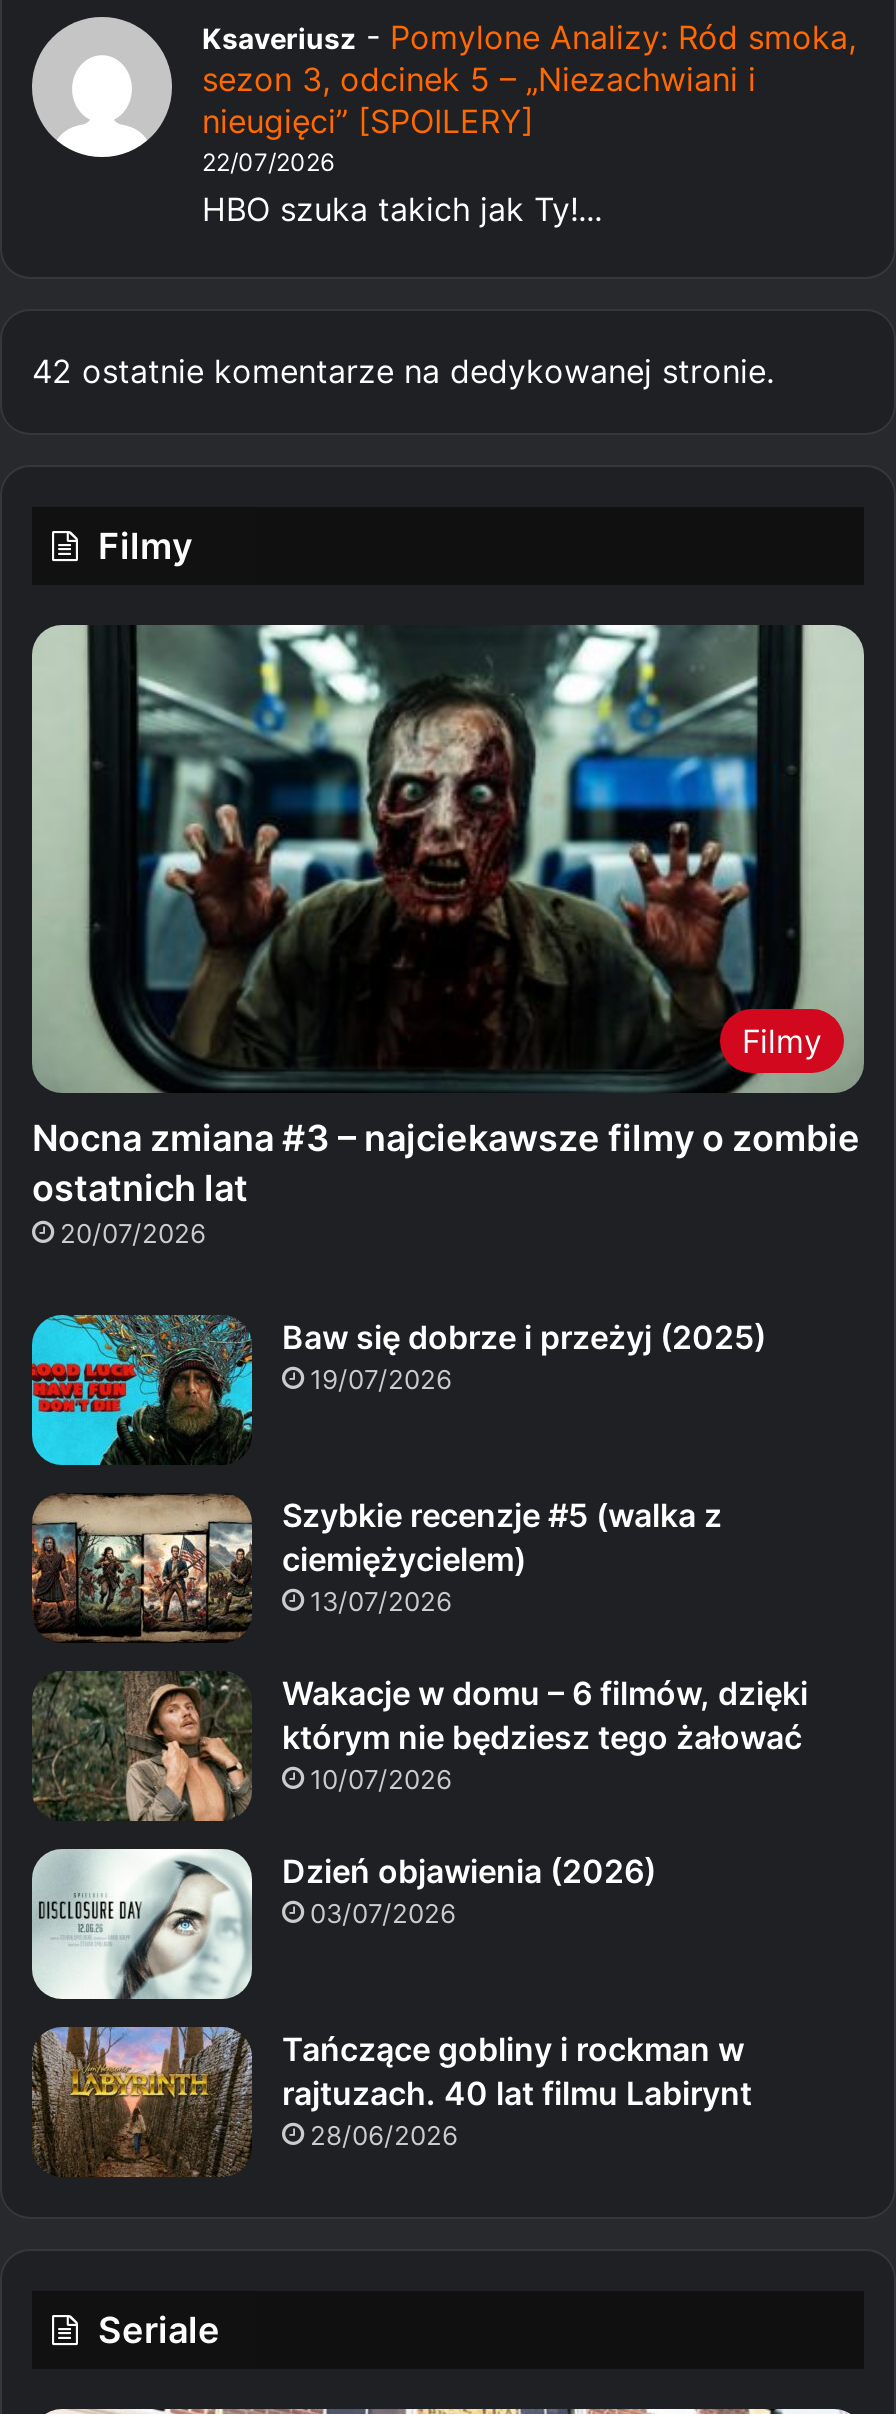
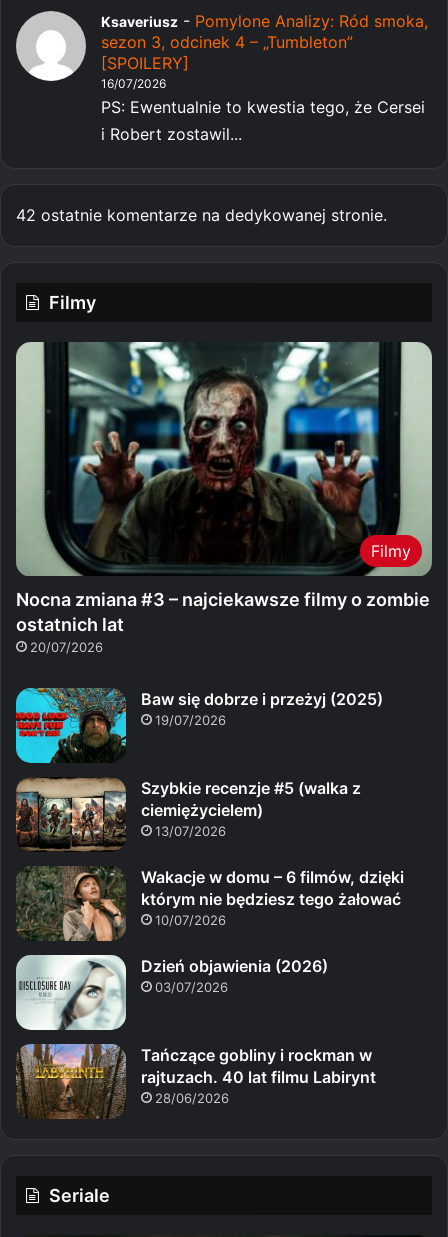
[202,59,756,229] sezon 3, odcinek 5 – „Niezachwiani i | nieugięci” [SPOILERY] | 22/07/2026 | HBO szuka takich jak Ty!... -> [101,32,425,144] sezon 3, odcinek 4 – „Tumbleton” | [SPOILERY] | 16/07/2026 | PS: Ewentualnie to kwestia tego, że Cersei | i Robert zostawil...

